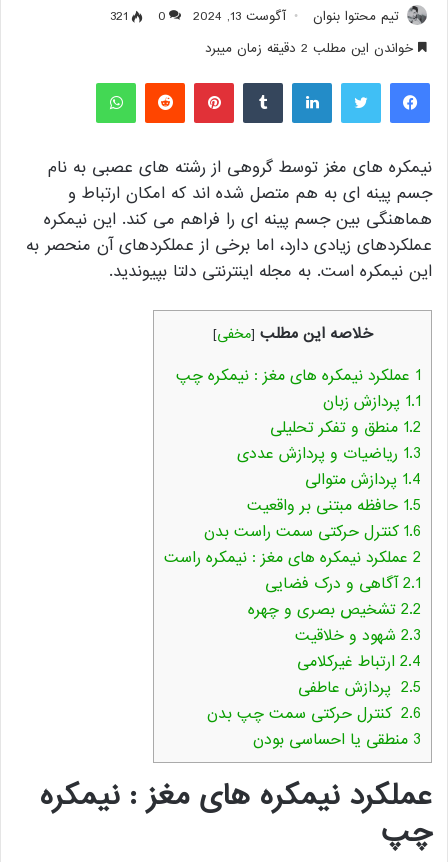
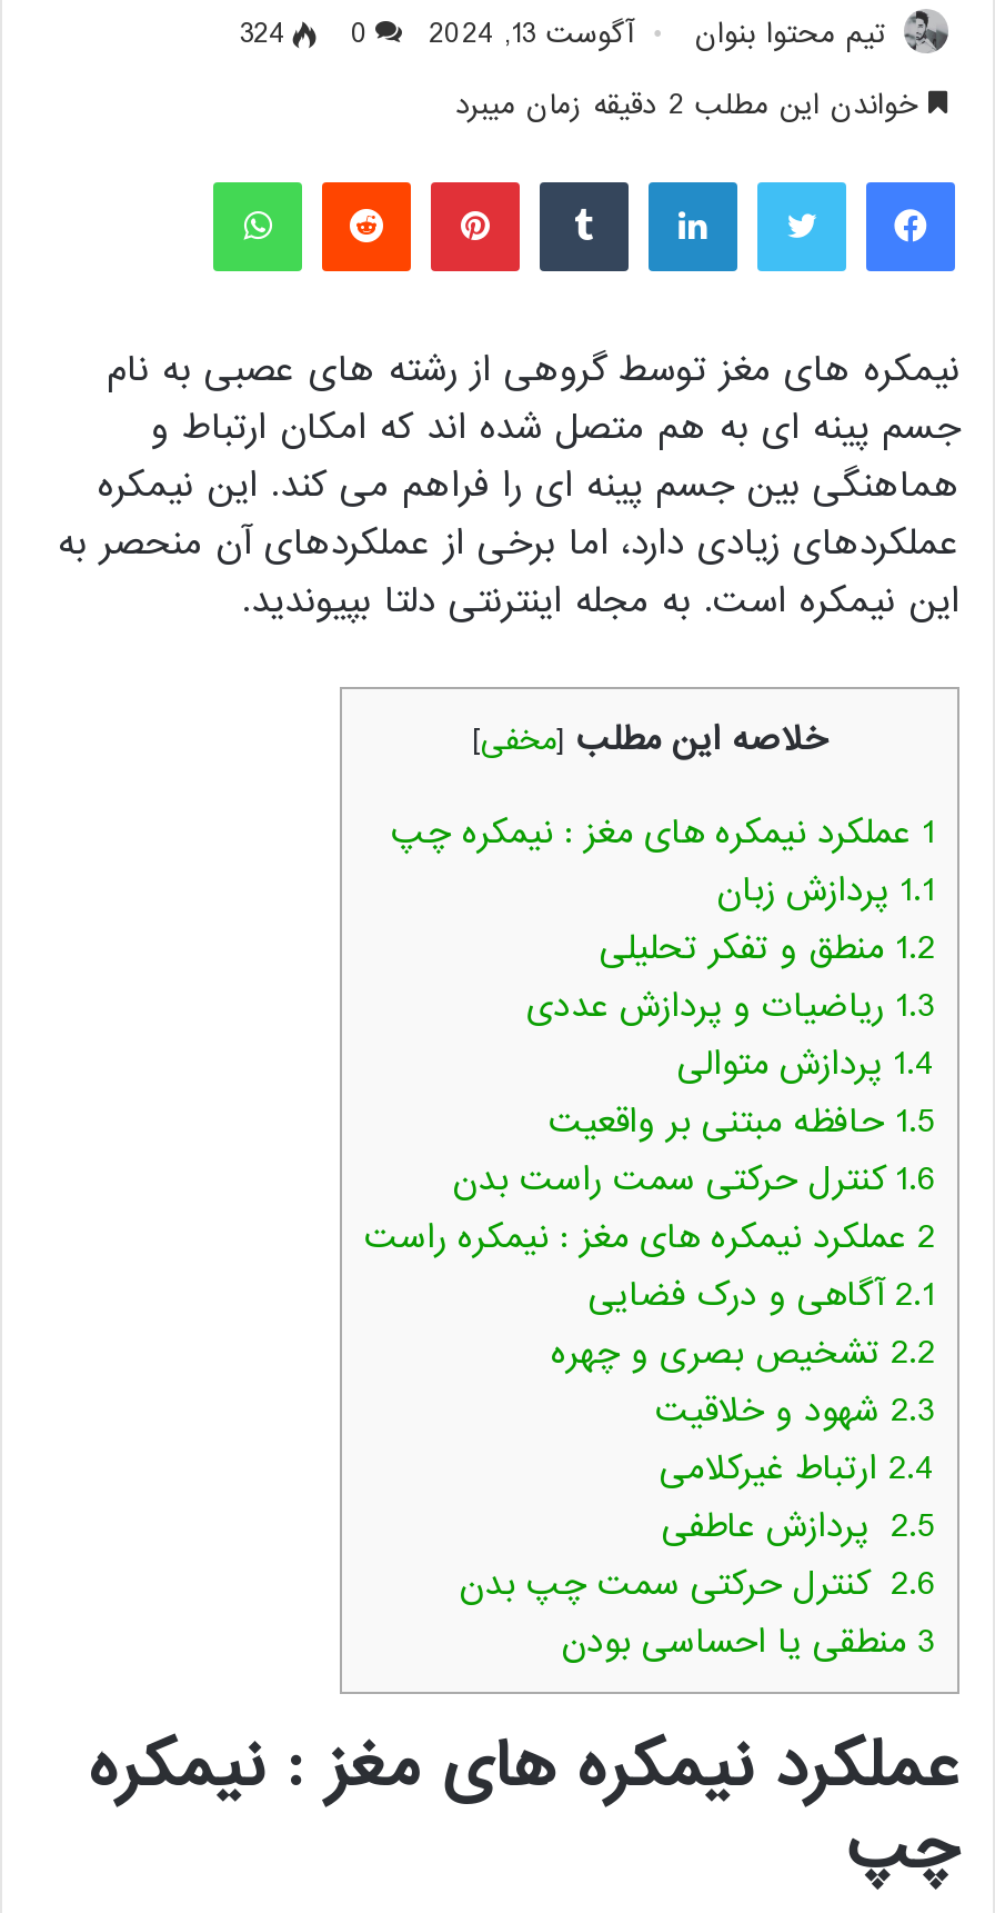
[110,7,166,26] 321 0 -> [240,14,369,56] 324 0

